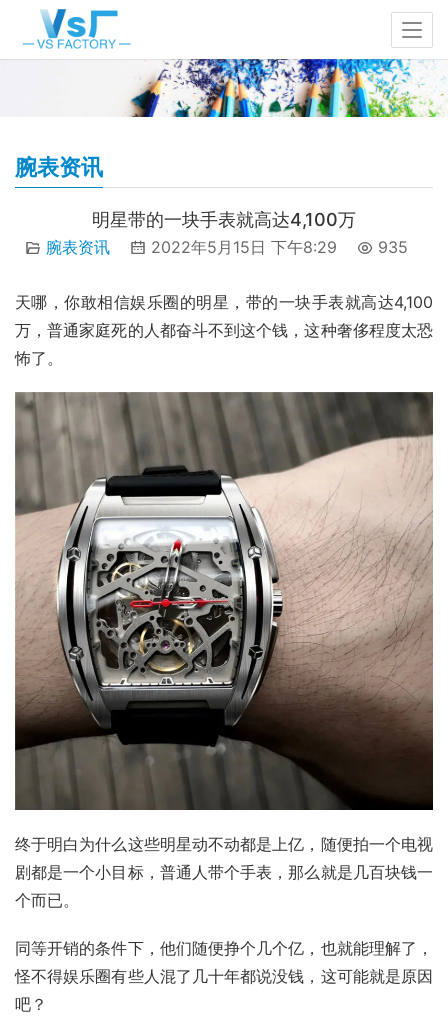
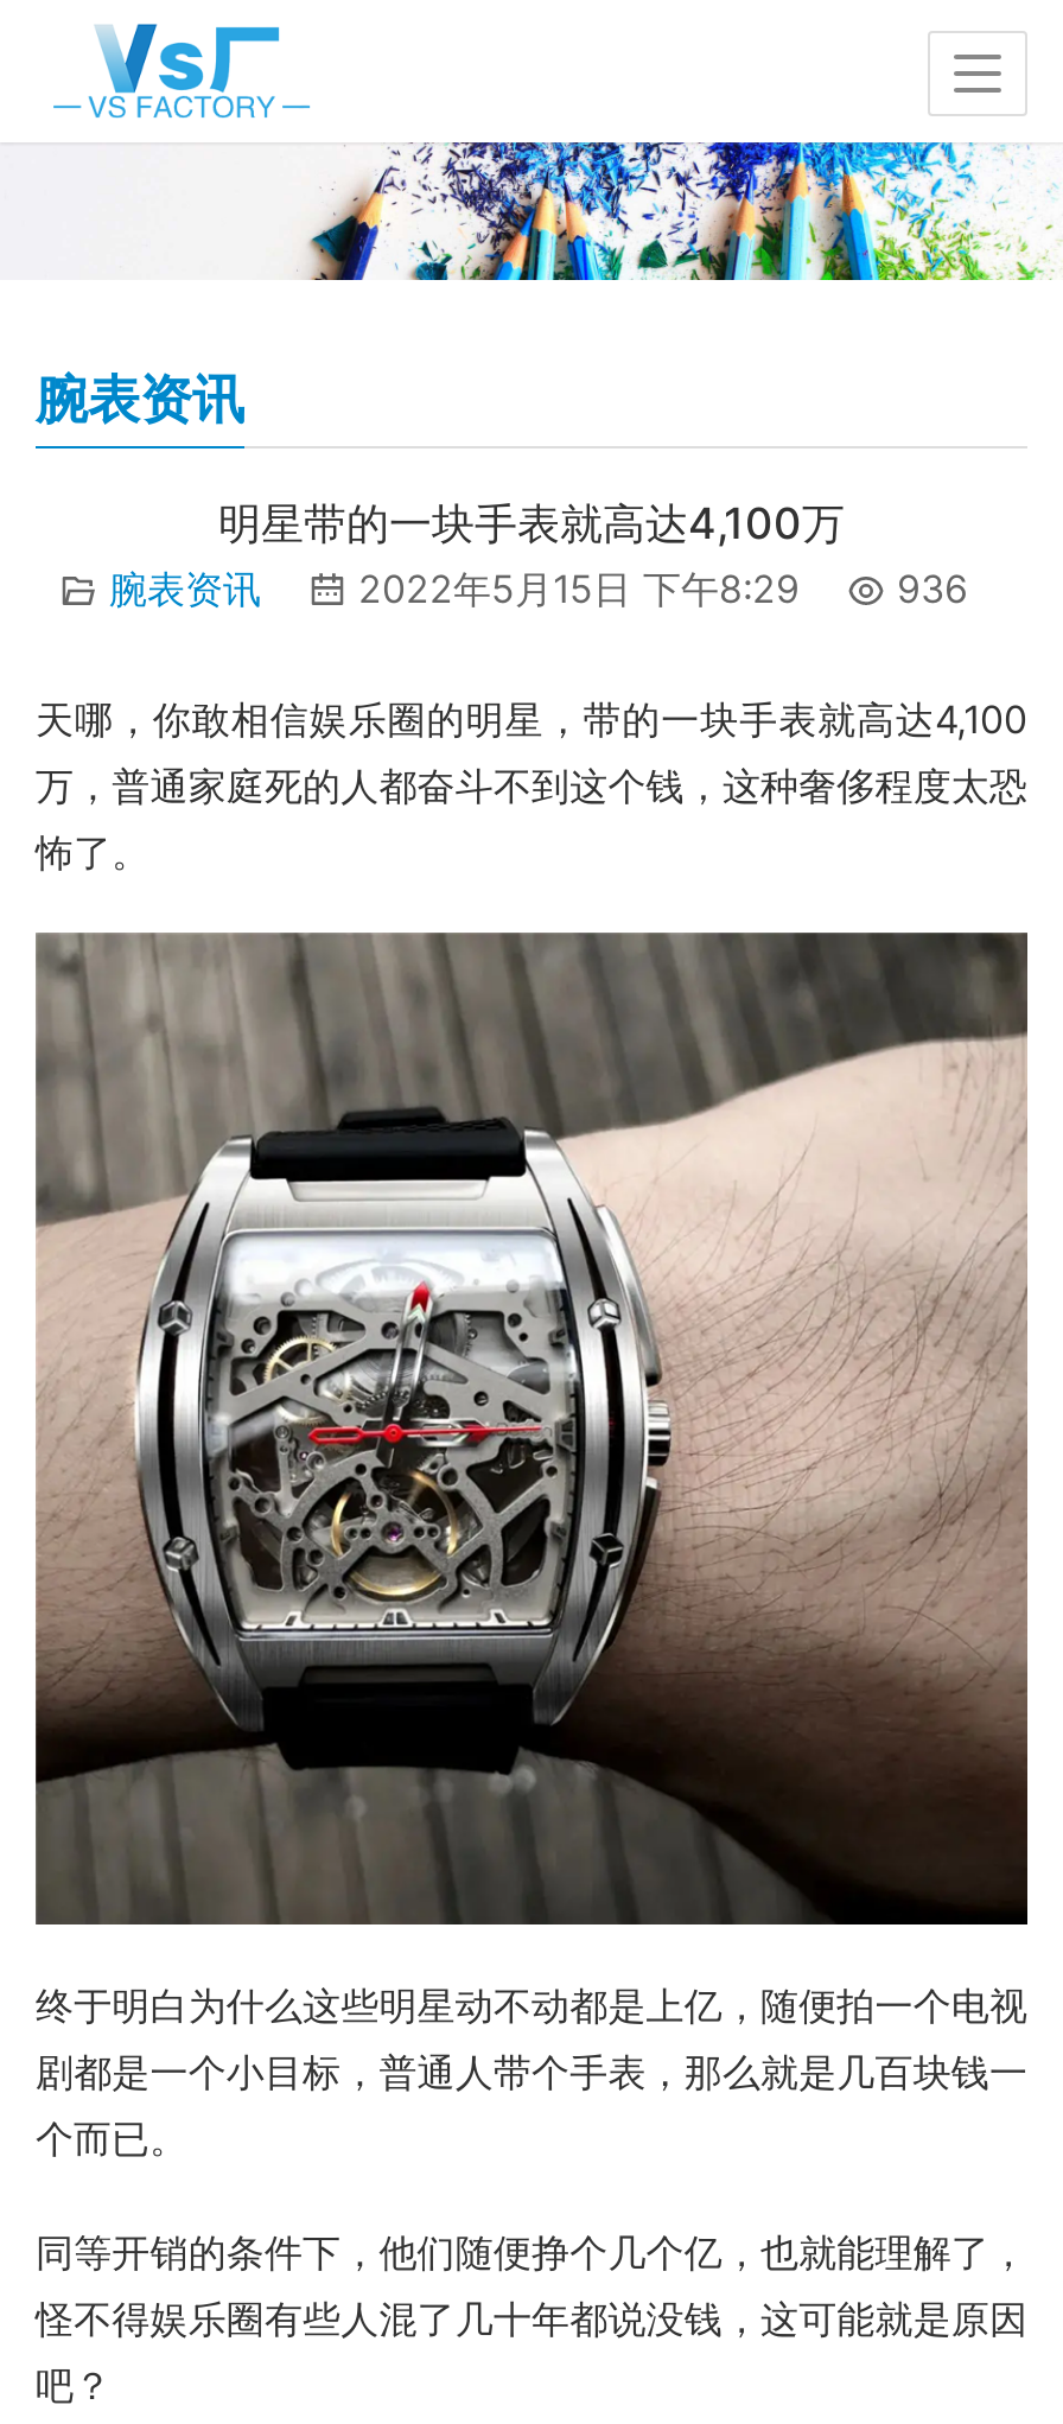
[46,237,408,257] 腕表资讯 2022年5月15日 下午8:29 935 -> [109,565,968,613] 腕表资讯 2022年5月15日 下午8:29 936

